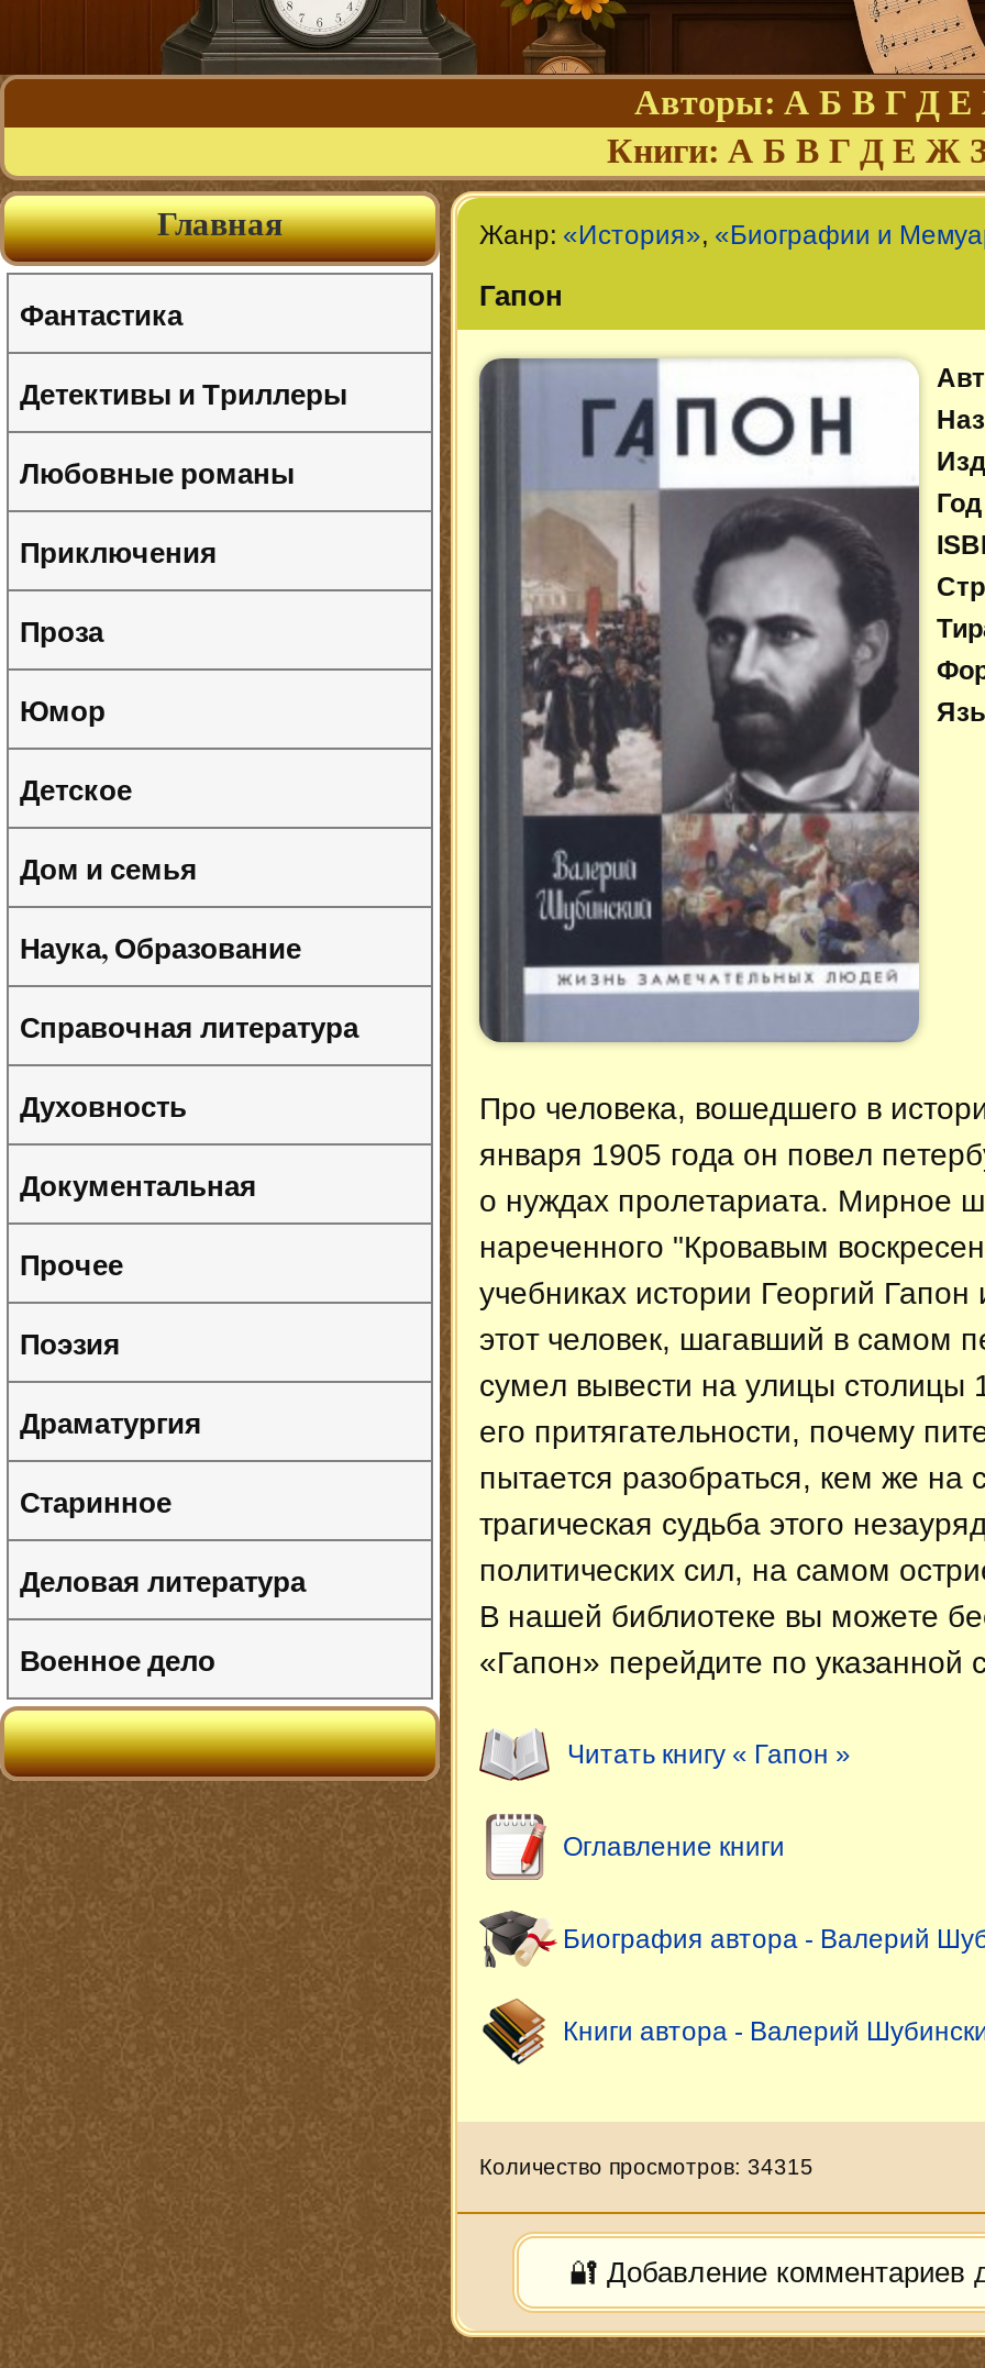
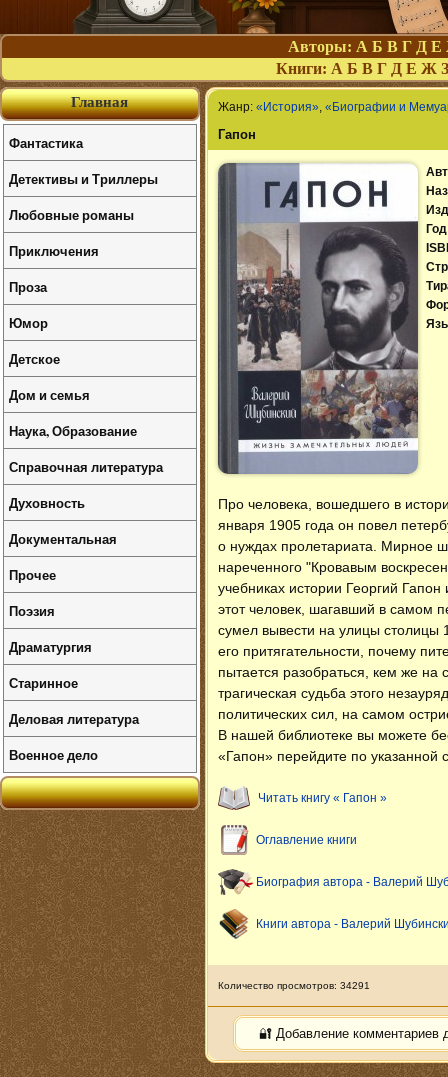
[479,2155,814,2179] Количество просмотров: 34315 -> [218,980,370,991] Количество просмотров: 34291

